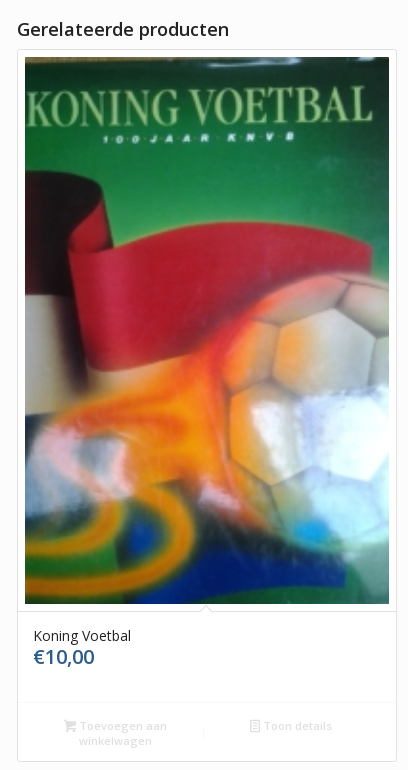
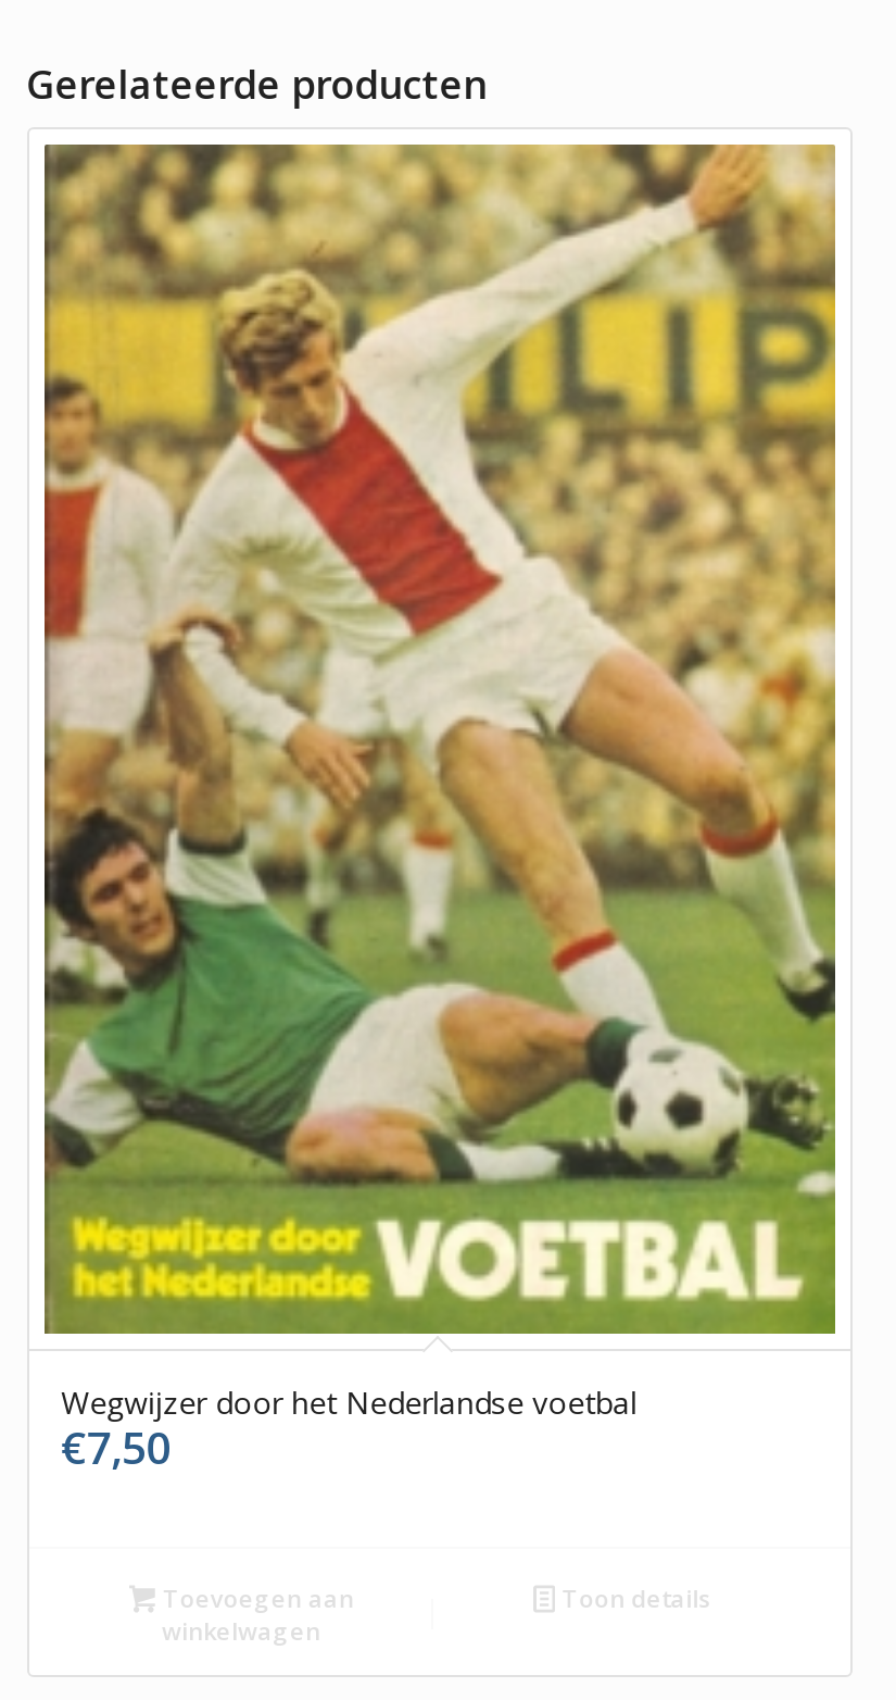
[24,56,390,670] [image] | Koning Voetbal | €10,00 -> [42,143,837,1478] [image] | Wegwijzer door het Nederlandse voetbal | €7,50

